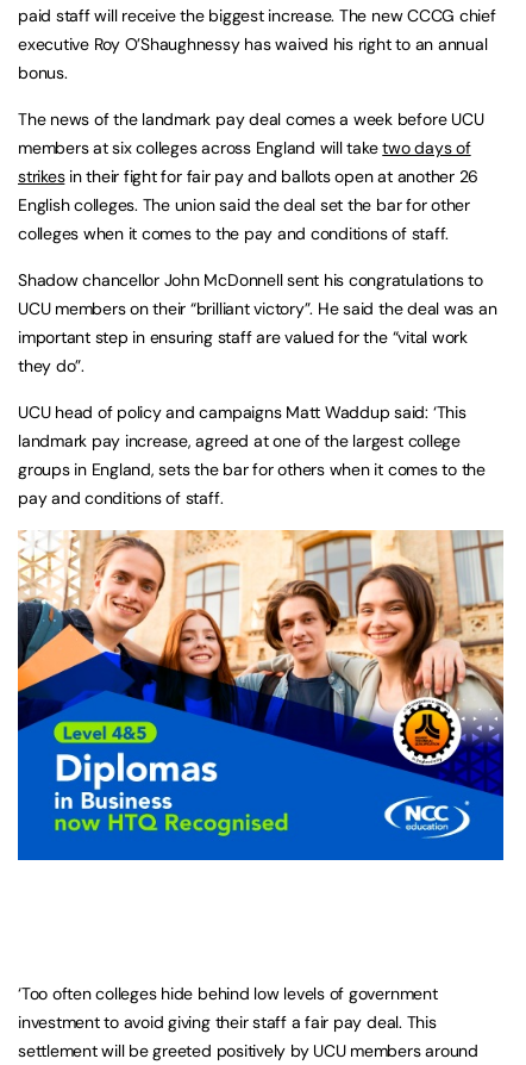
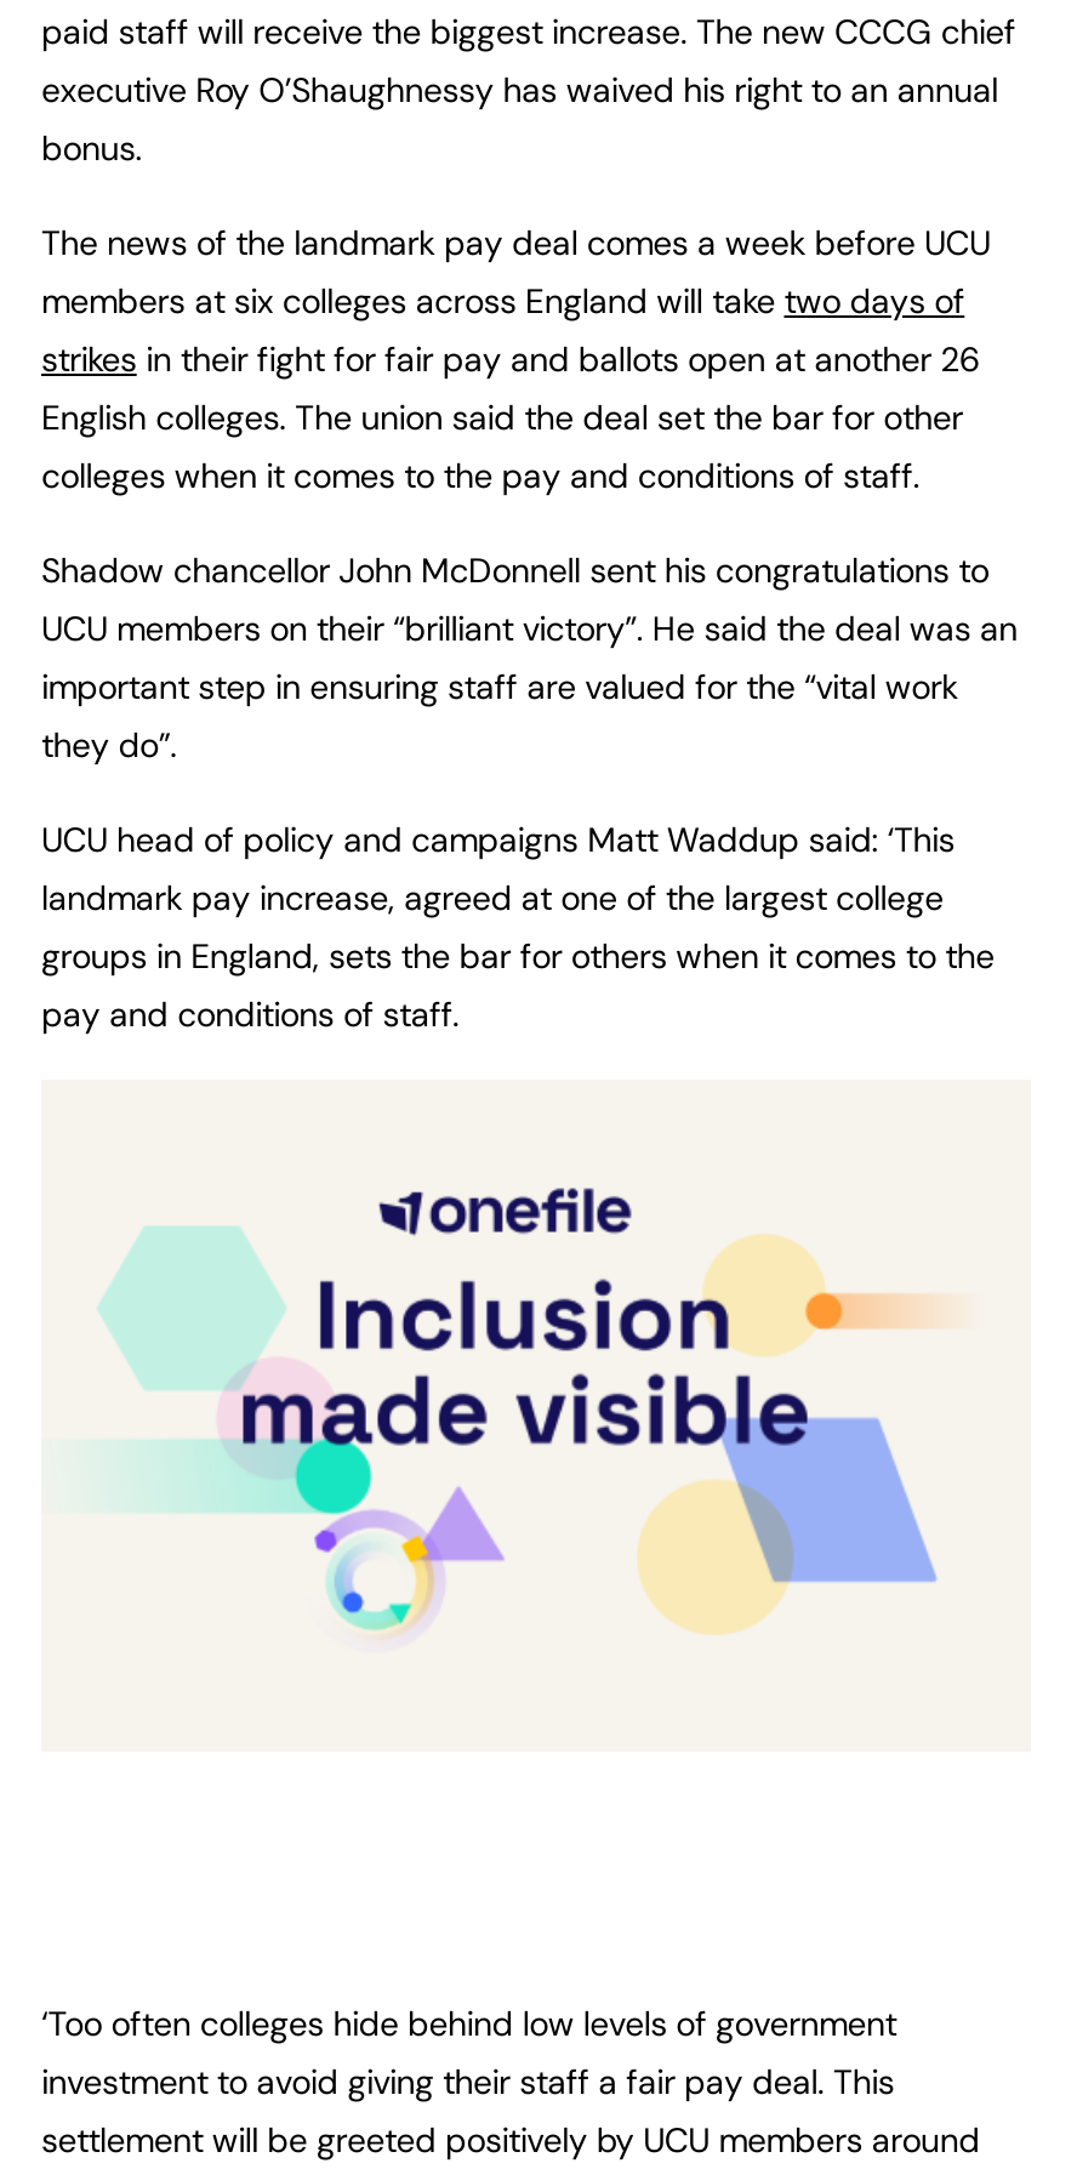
[17,529,505,861] [image] -> [41,1080,1031,1752] [image]

